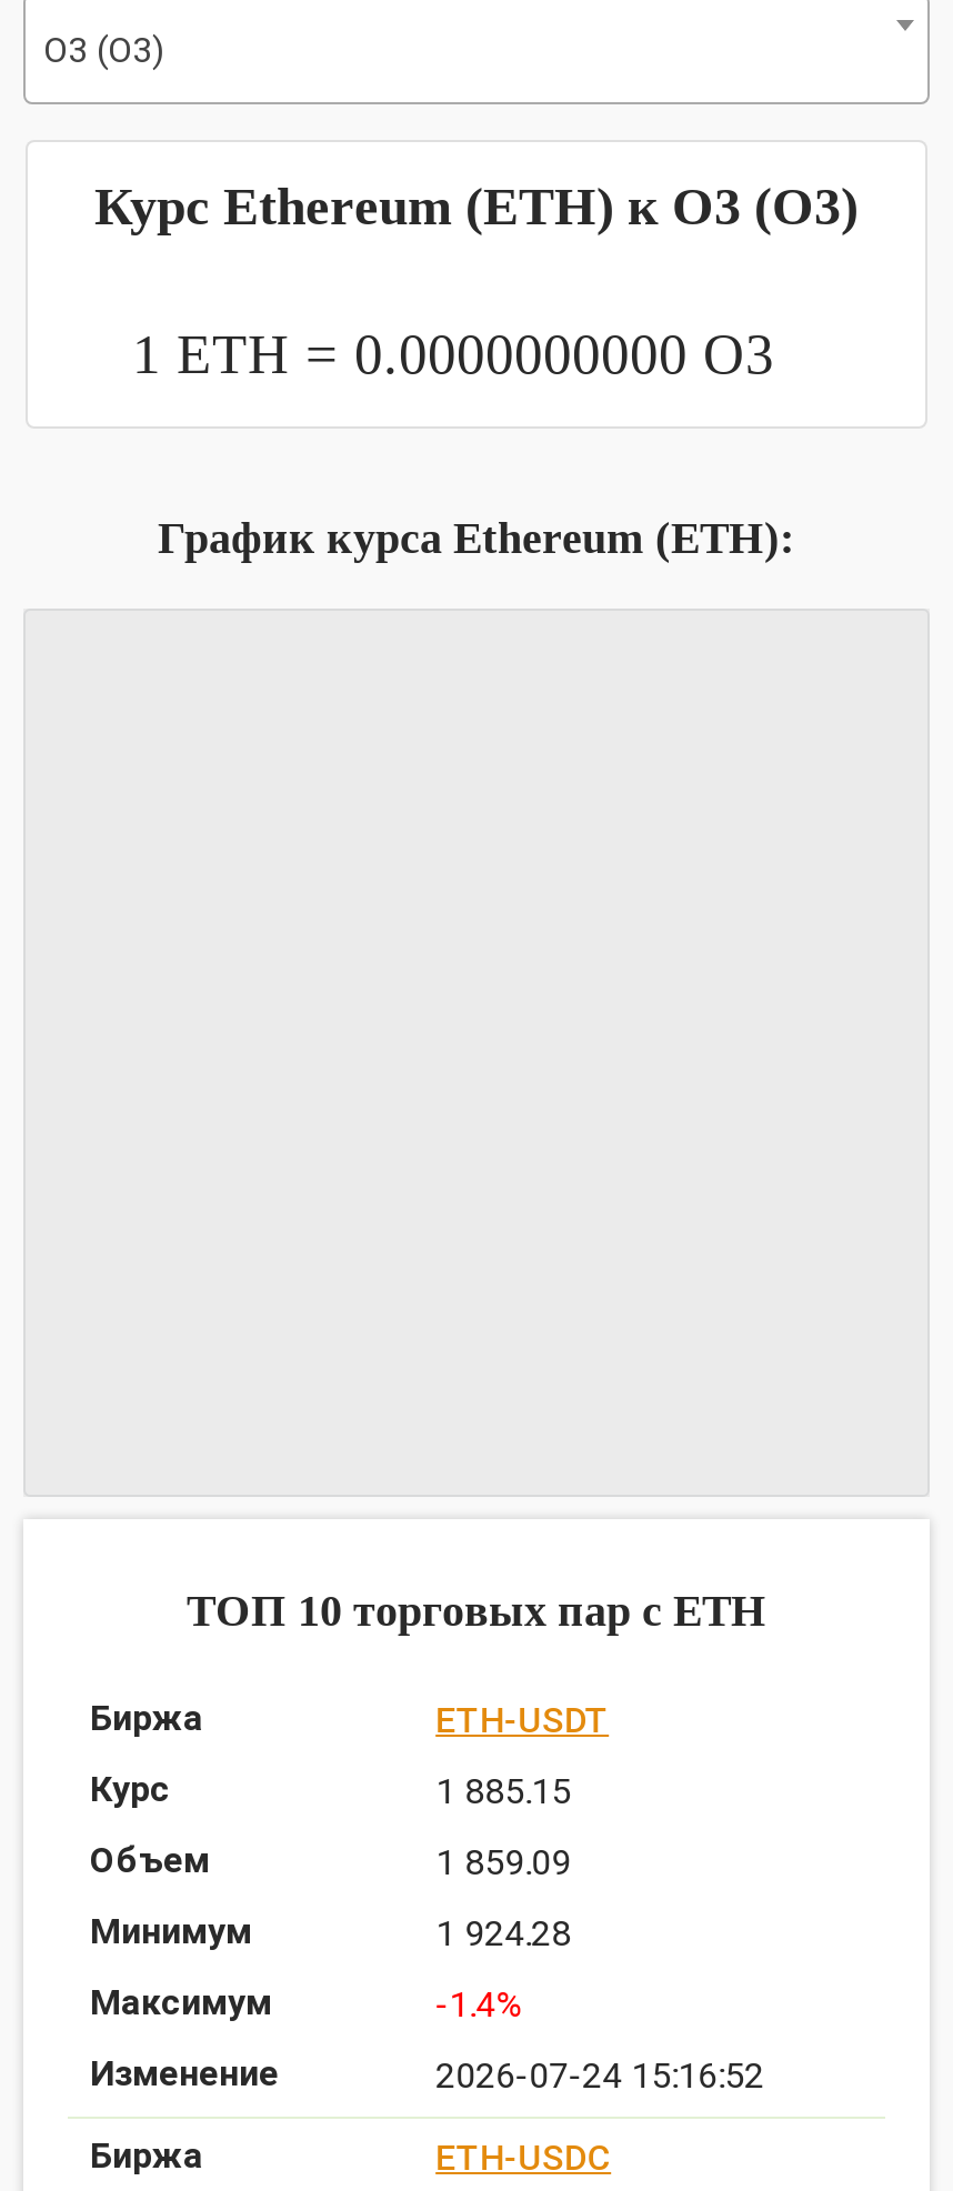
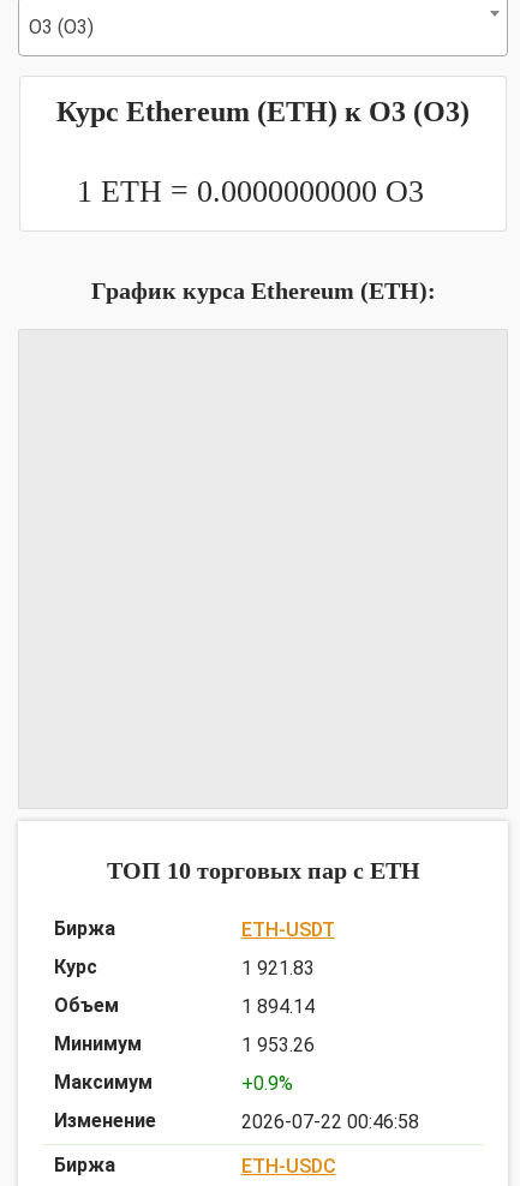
[436,1770,571,1812] 1 885.15 -> [241,957,314,980] 1 921.83
[436,1841,571,1883] 1 859.09 -> [241,995,314,1018] 1 894.14
[436,1912,571,1954] 1 924.28 -> [241,1034,314,1056] 1 953.26
[436,1983,522,2026] -1.4% -> [241,1072,293,1095] +0.9%
[436,2054,764,2097] 2026-07-24 15:16:52 -> [241,1110,419,1133] 2026-07-22 00:46:58

